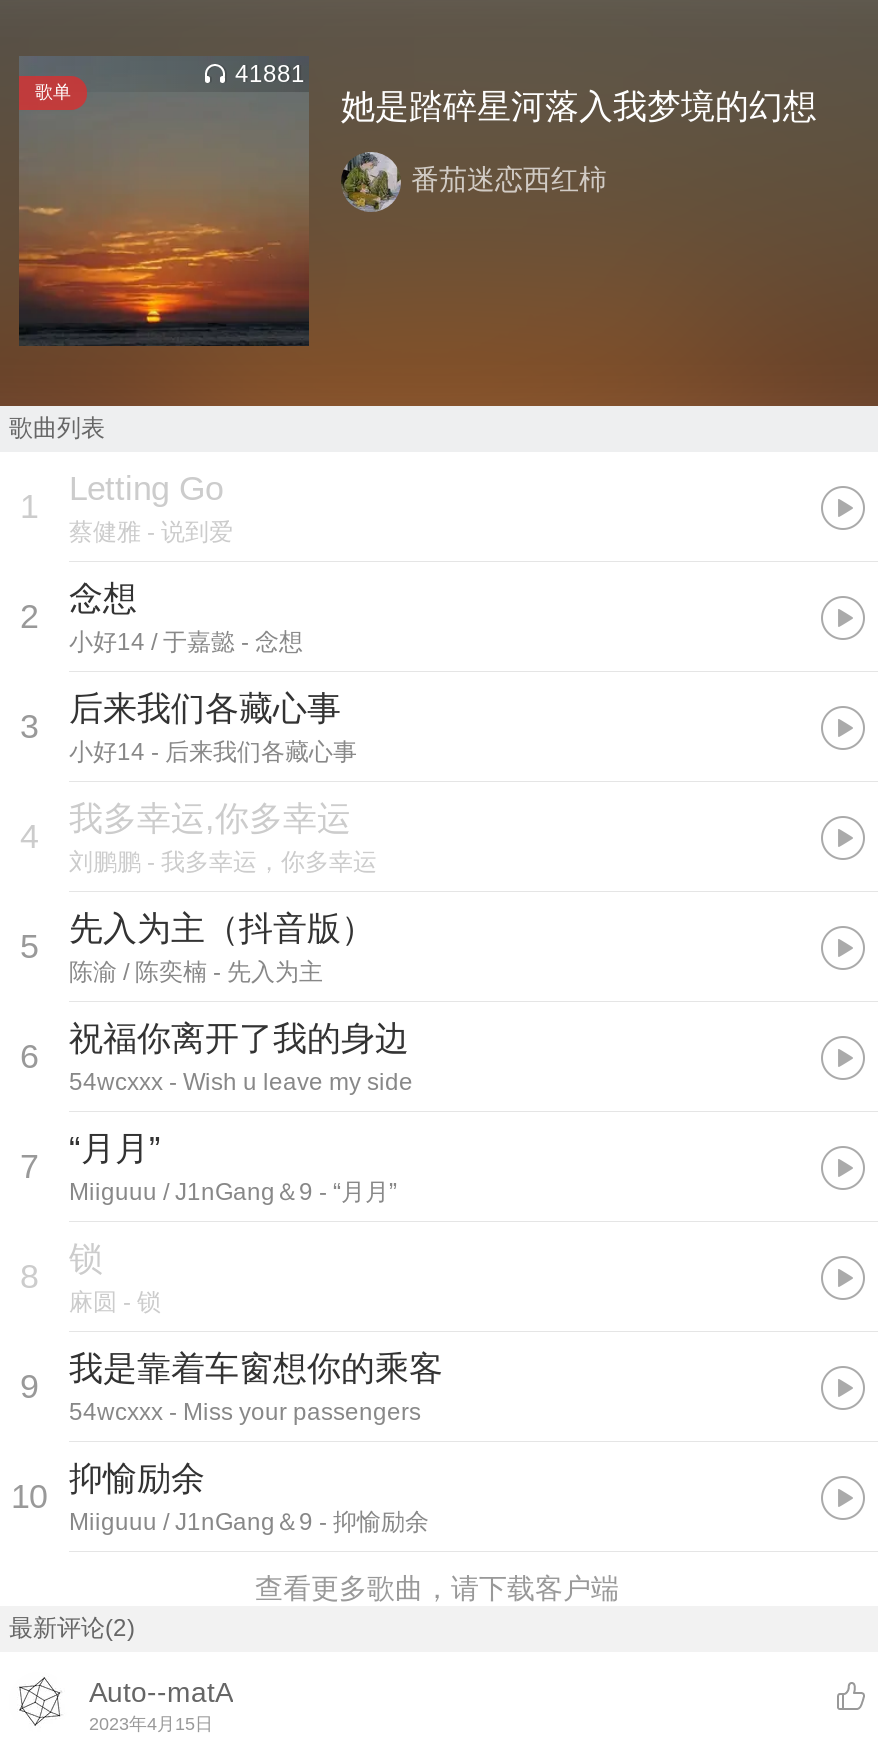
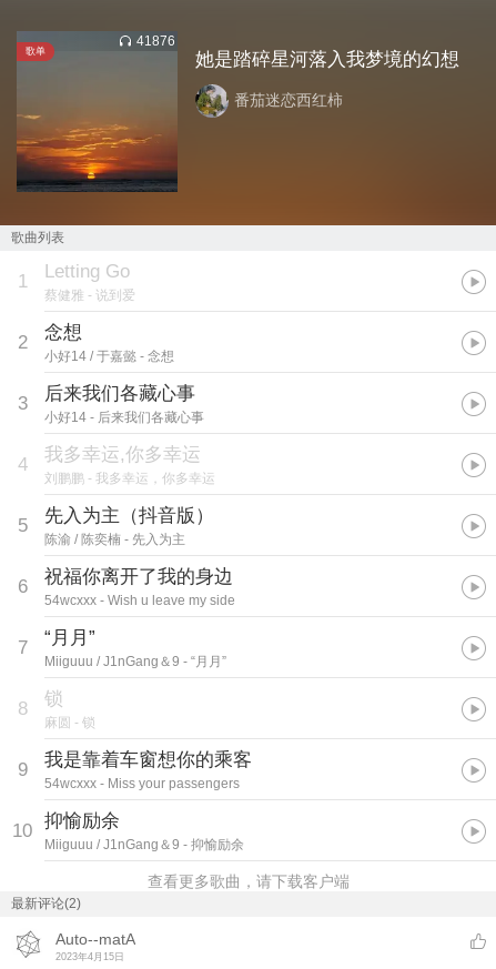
[235,60,305,88] 41881 -> [136,33,175,49] 41876

